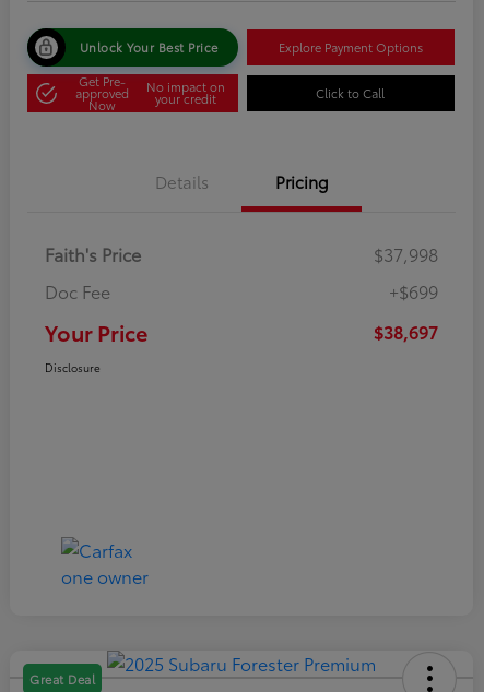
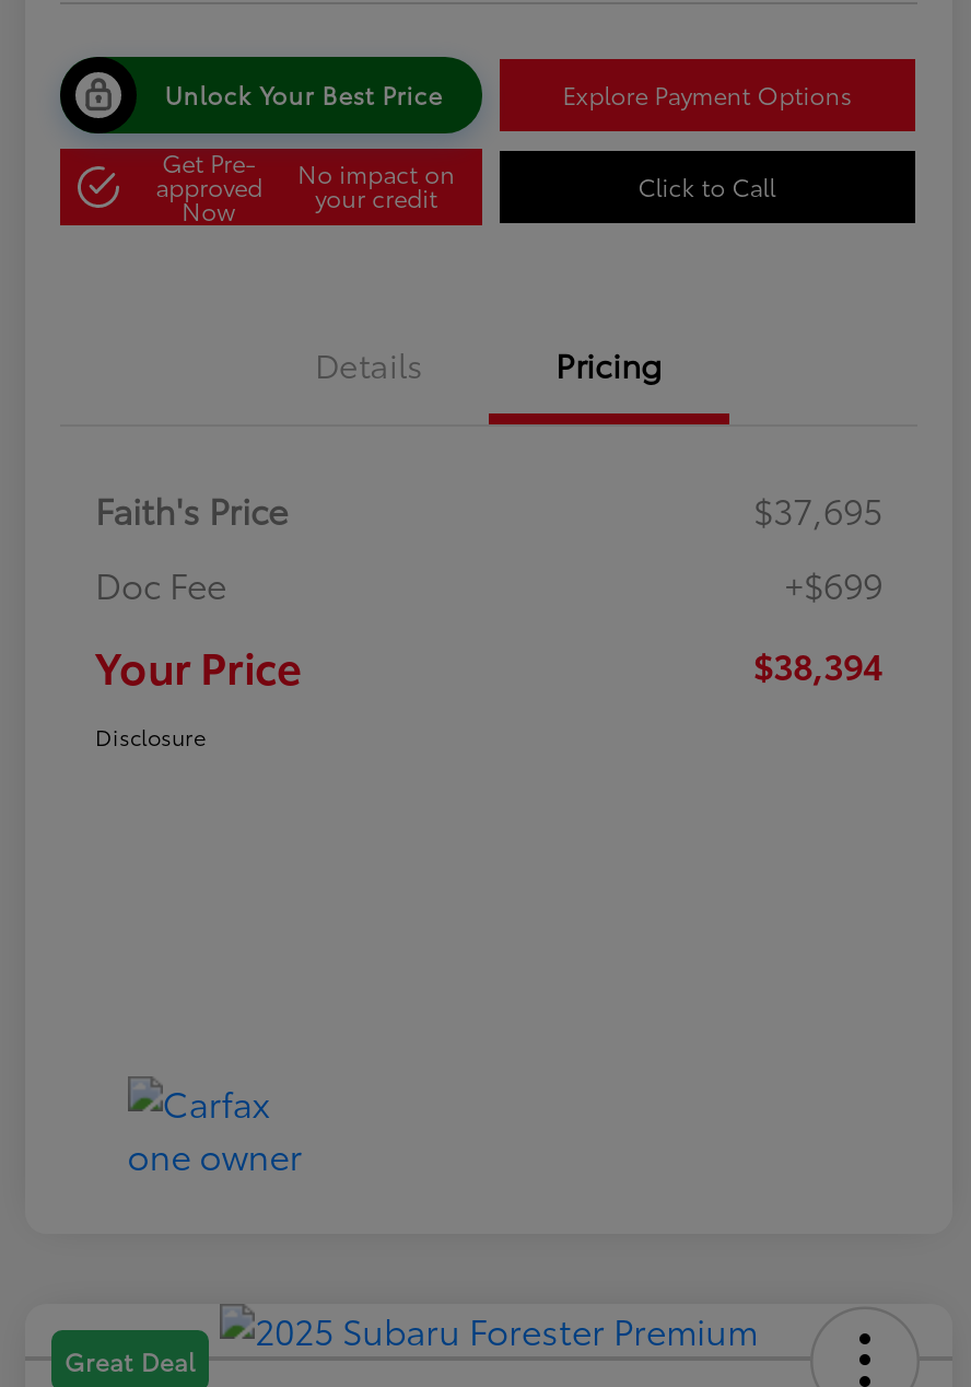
[374,241,438,266] $37,998 -> [753,483,882,533] $37,695
[374,318,438,344] $38,697 -> [753,638,882,689] $38,394

